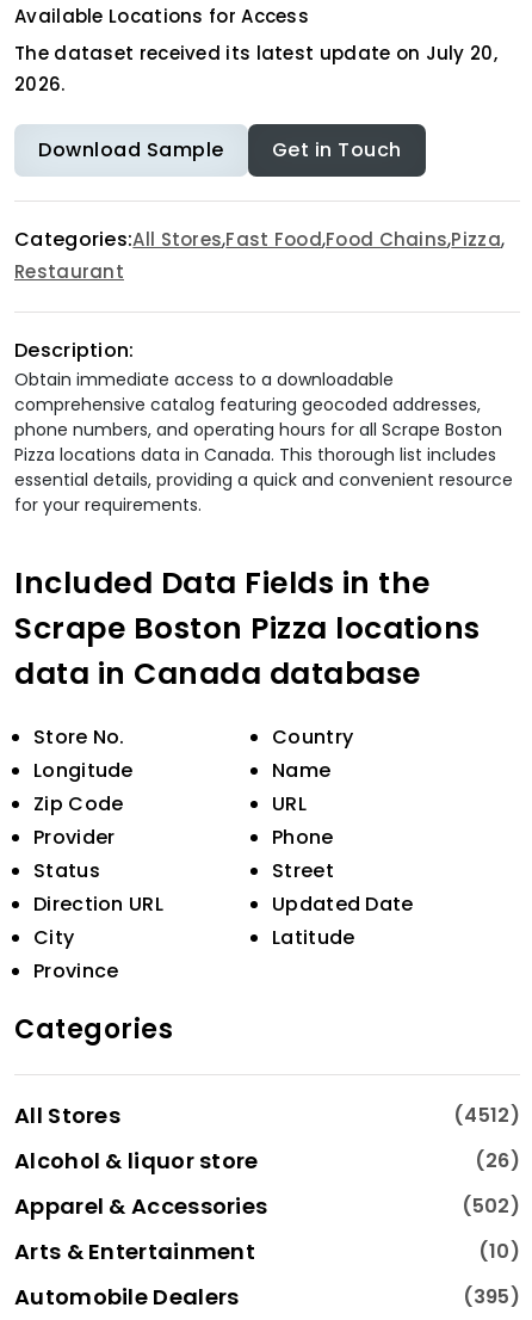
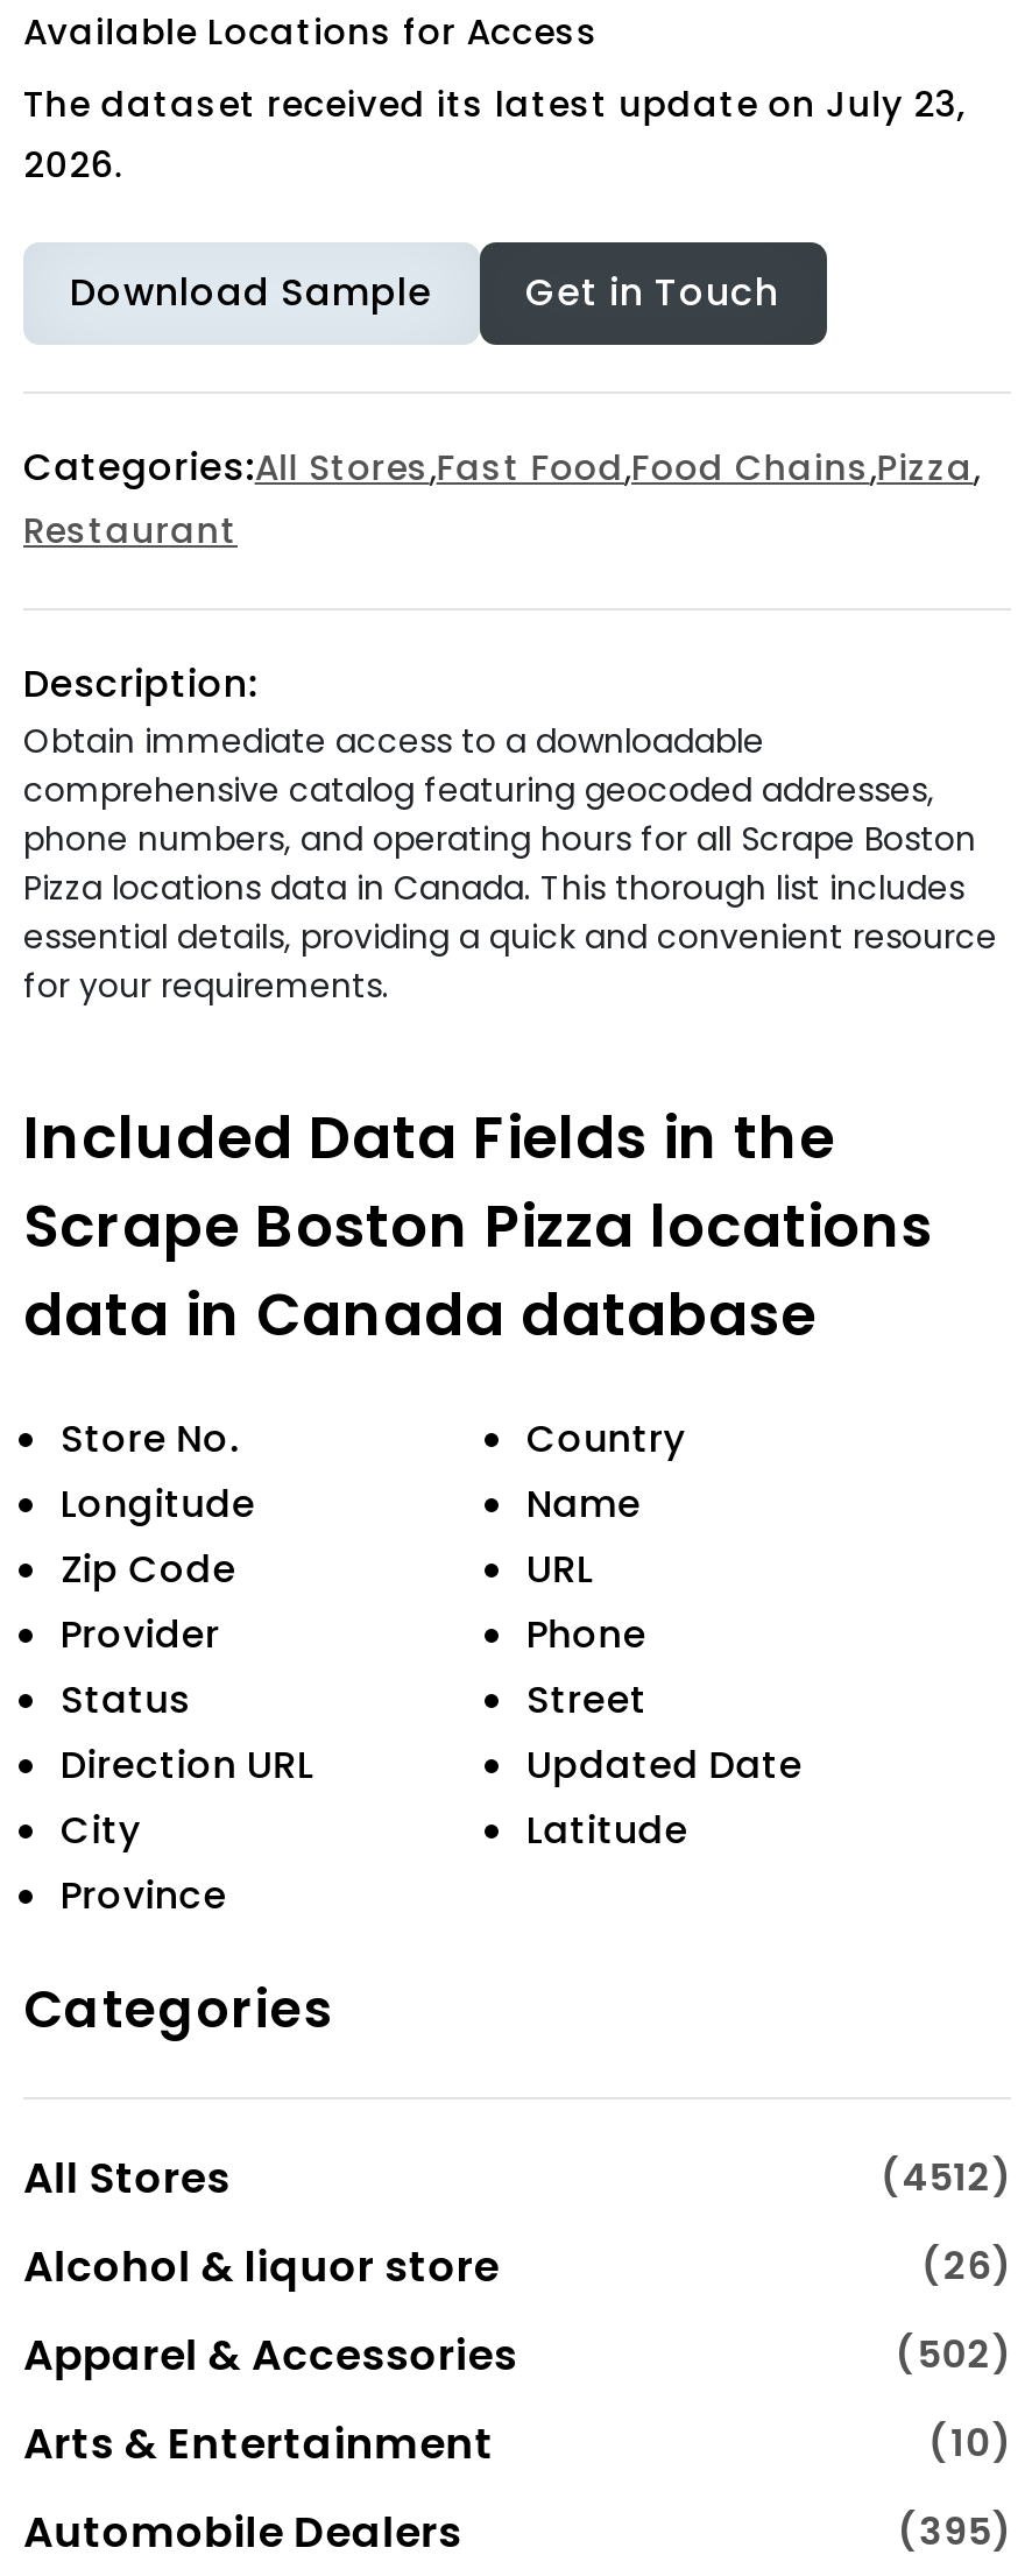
[14,41,497,66] The dataset received its latest update on July 20, -> [23,79,964,128] The dataset received its latest update on July 23,

